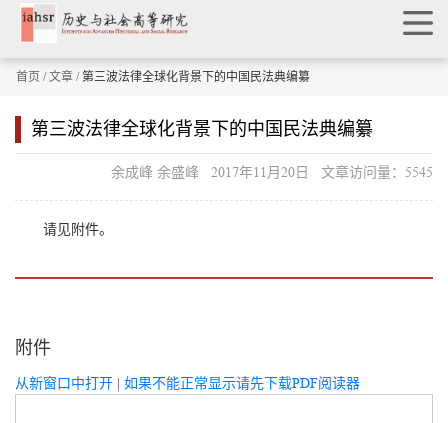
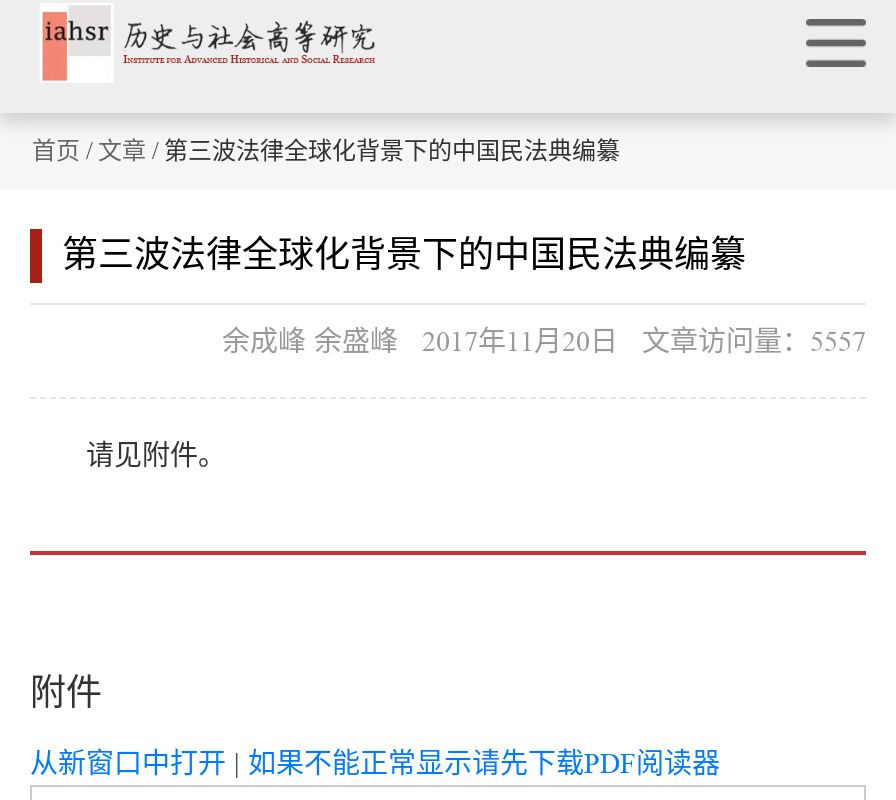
[111,164,433,180] 余成峰 余盛峰 2017年11月20日 文章访问量：5545 -> [222,325,866,357] 余成峰 余盛峰 2017年11月20日 文章访问量：5557

